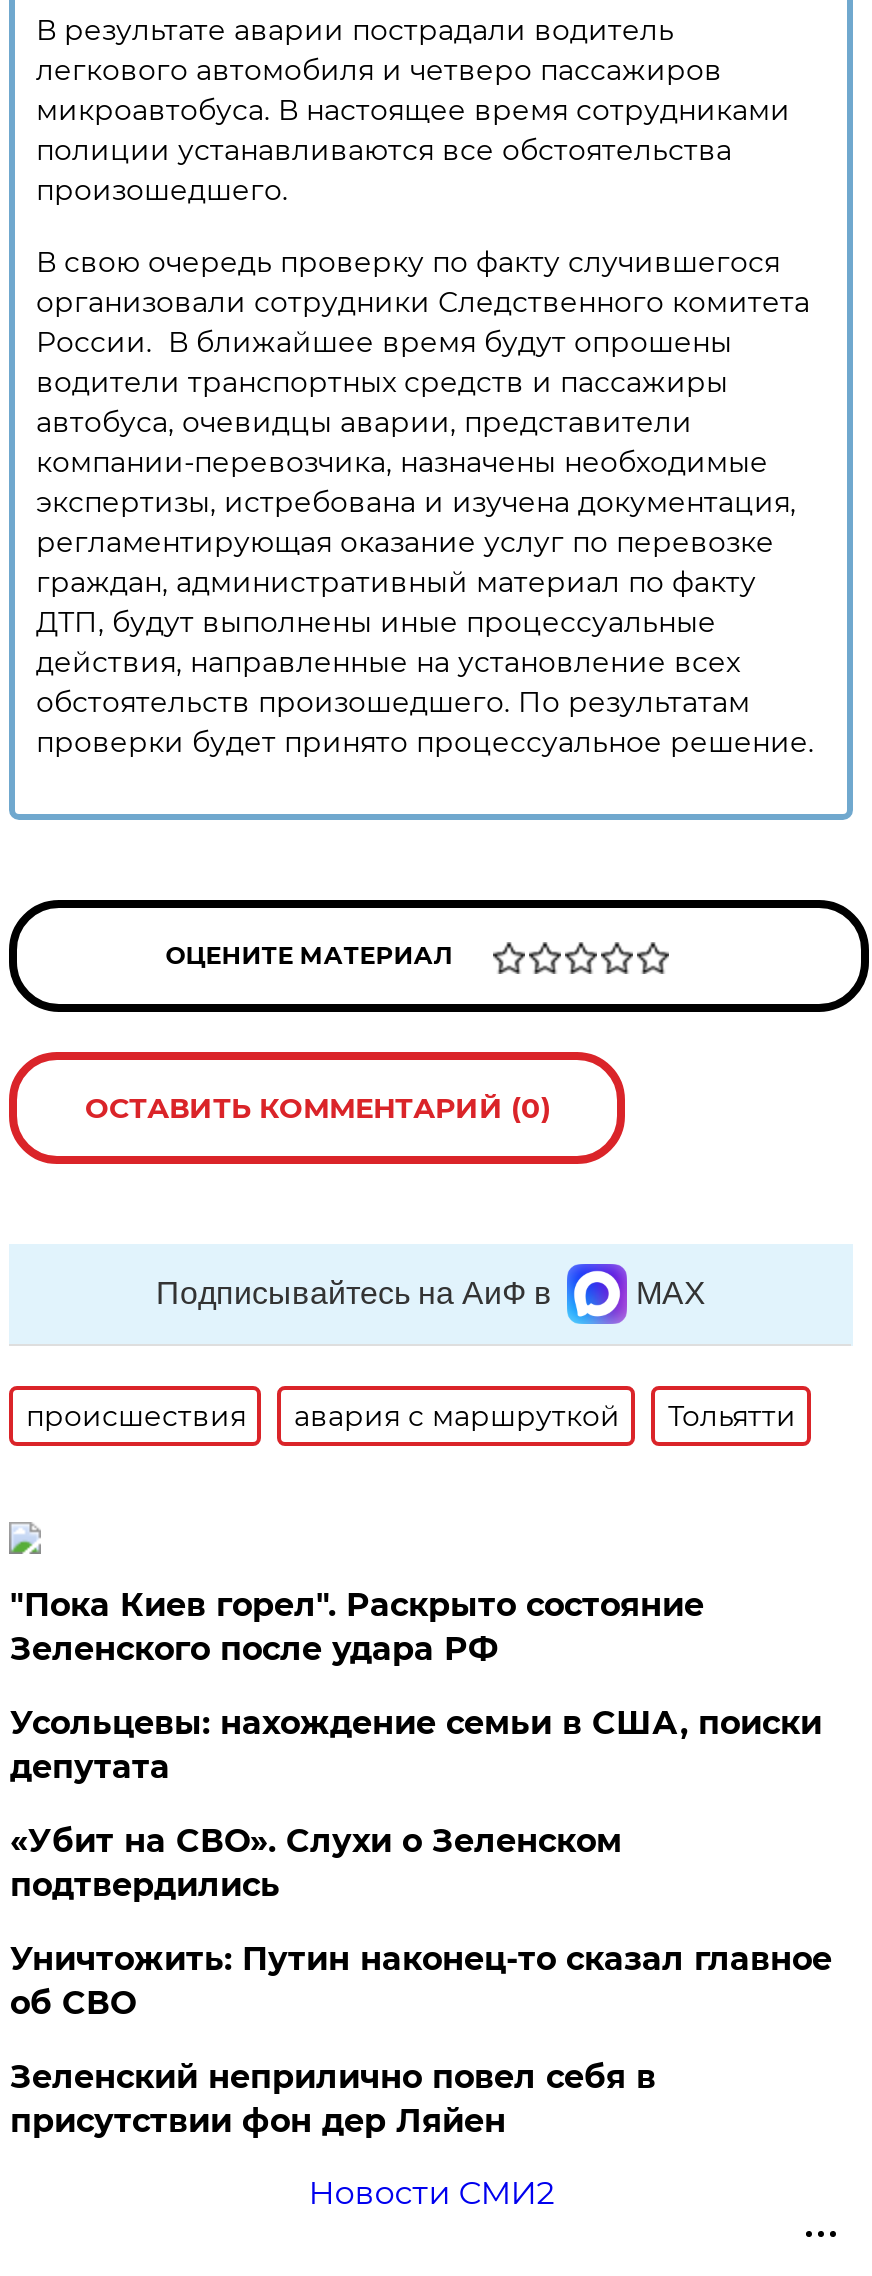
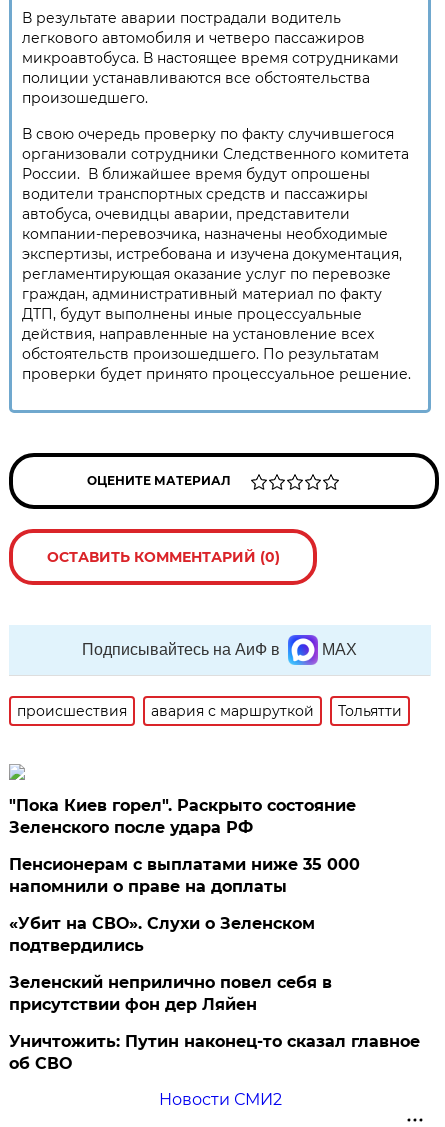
[10,1704,822,1786] Усольцевы: нахождение семьи в США, поиски | депутата -> [9,855,360,896] Пенсионерам с выплатами ниже 35 000 | напомнили о праве на доплаты
moved [10,1940,832,2022] -> [9,1032,420,1073]: Уничтожить: Путин наконец-то сказал главное | об СВО
moved [10,2058,656,2140] -> [9,973,332,1014]: Зеленский неприлично повел cебя в | присутствии фон дер Ляйен

